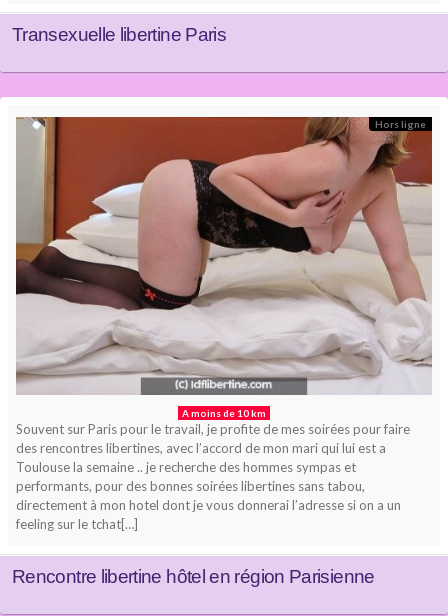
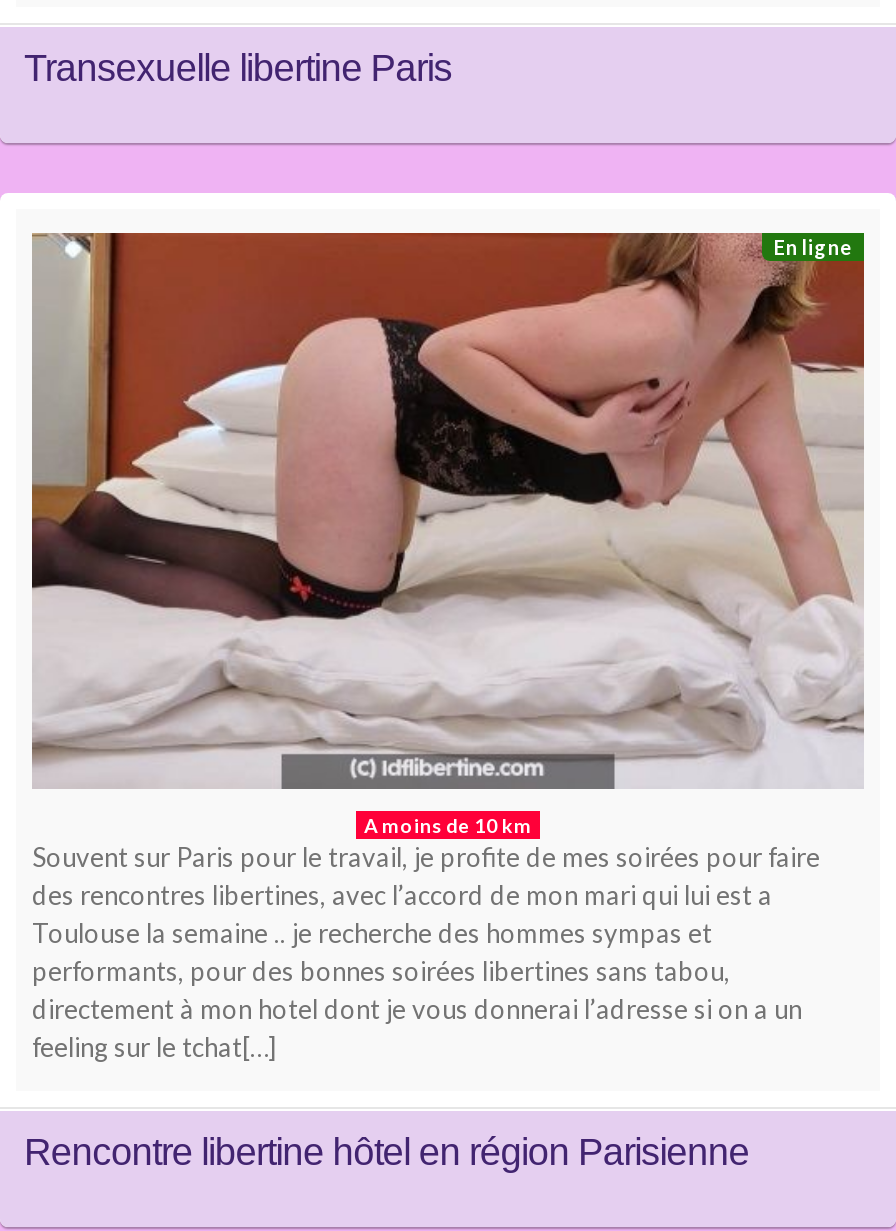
[375,118,426,130] Hors ligne -> [774,235,852,259] En ligne

